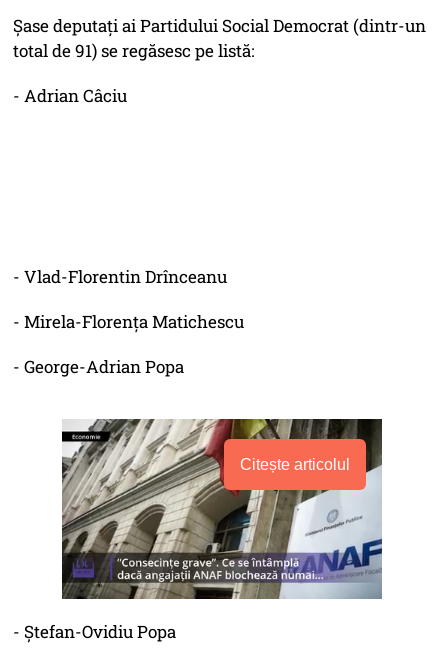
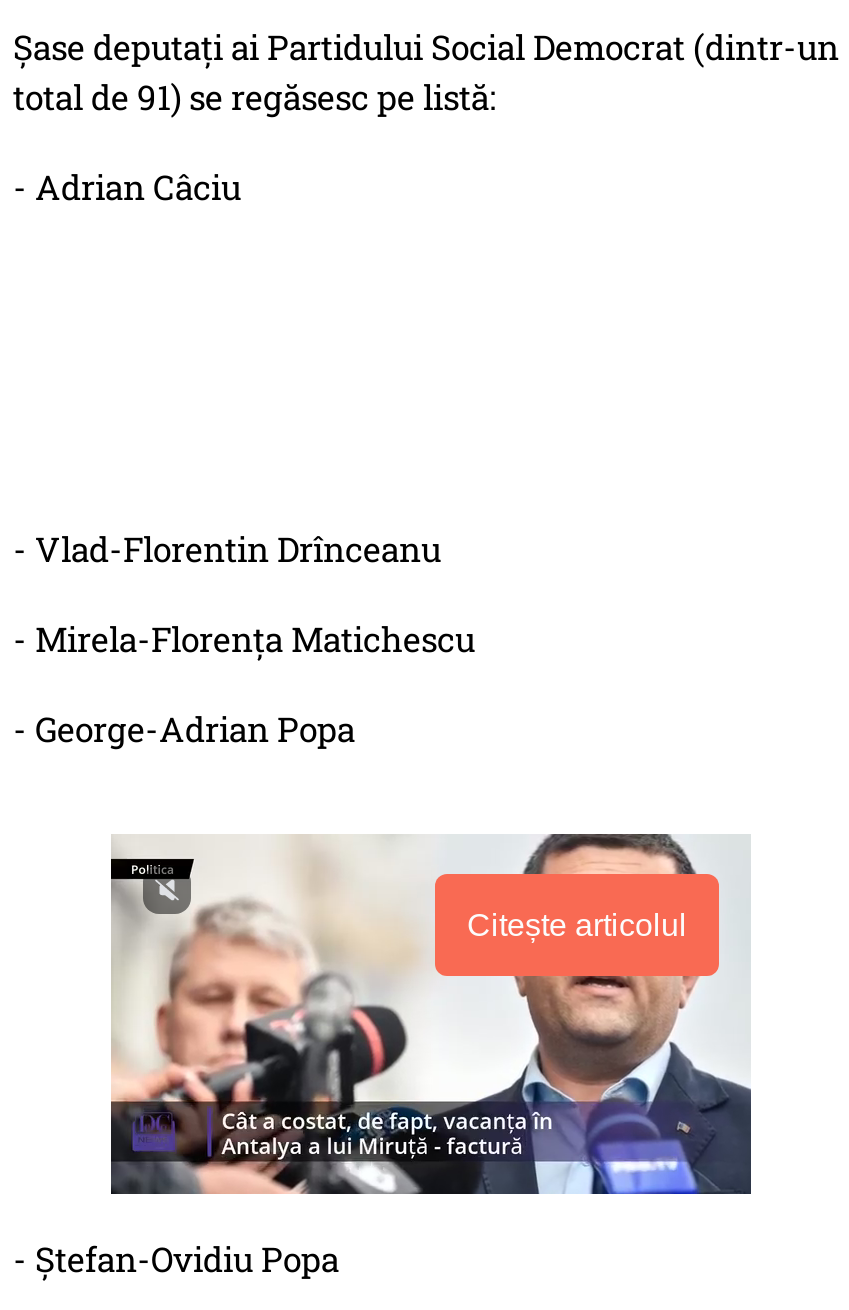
[61,418,383,600] [image] -> [111,832,751,1196] [image]

